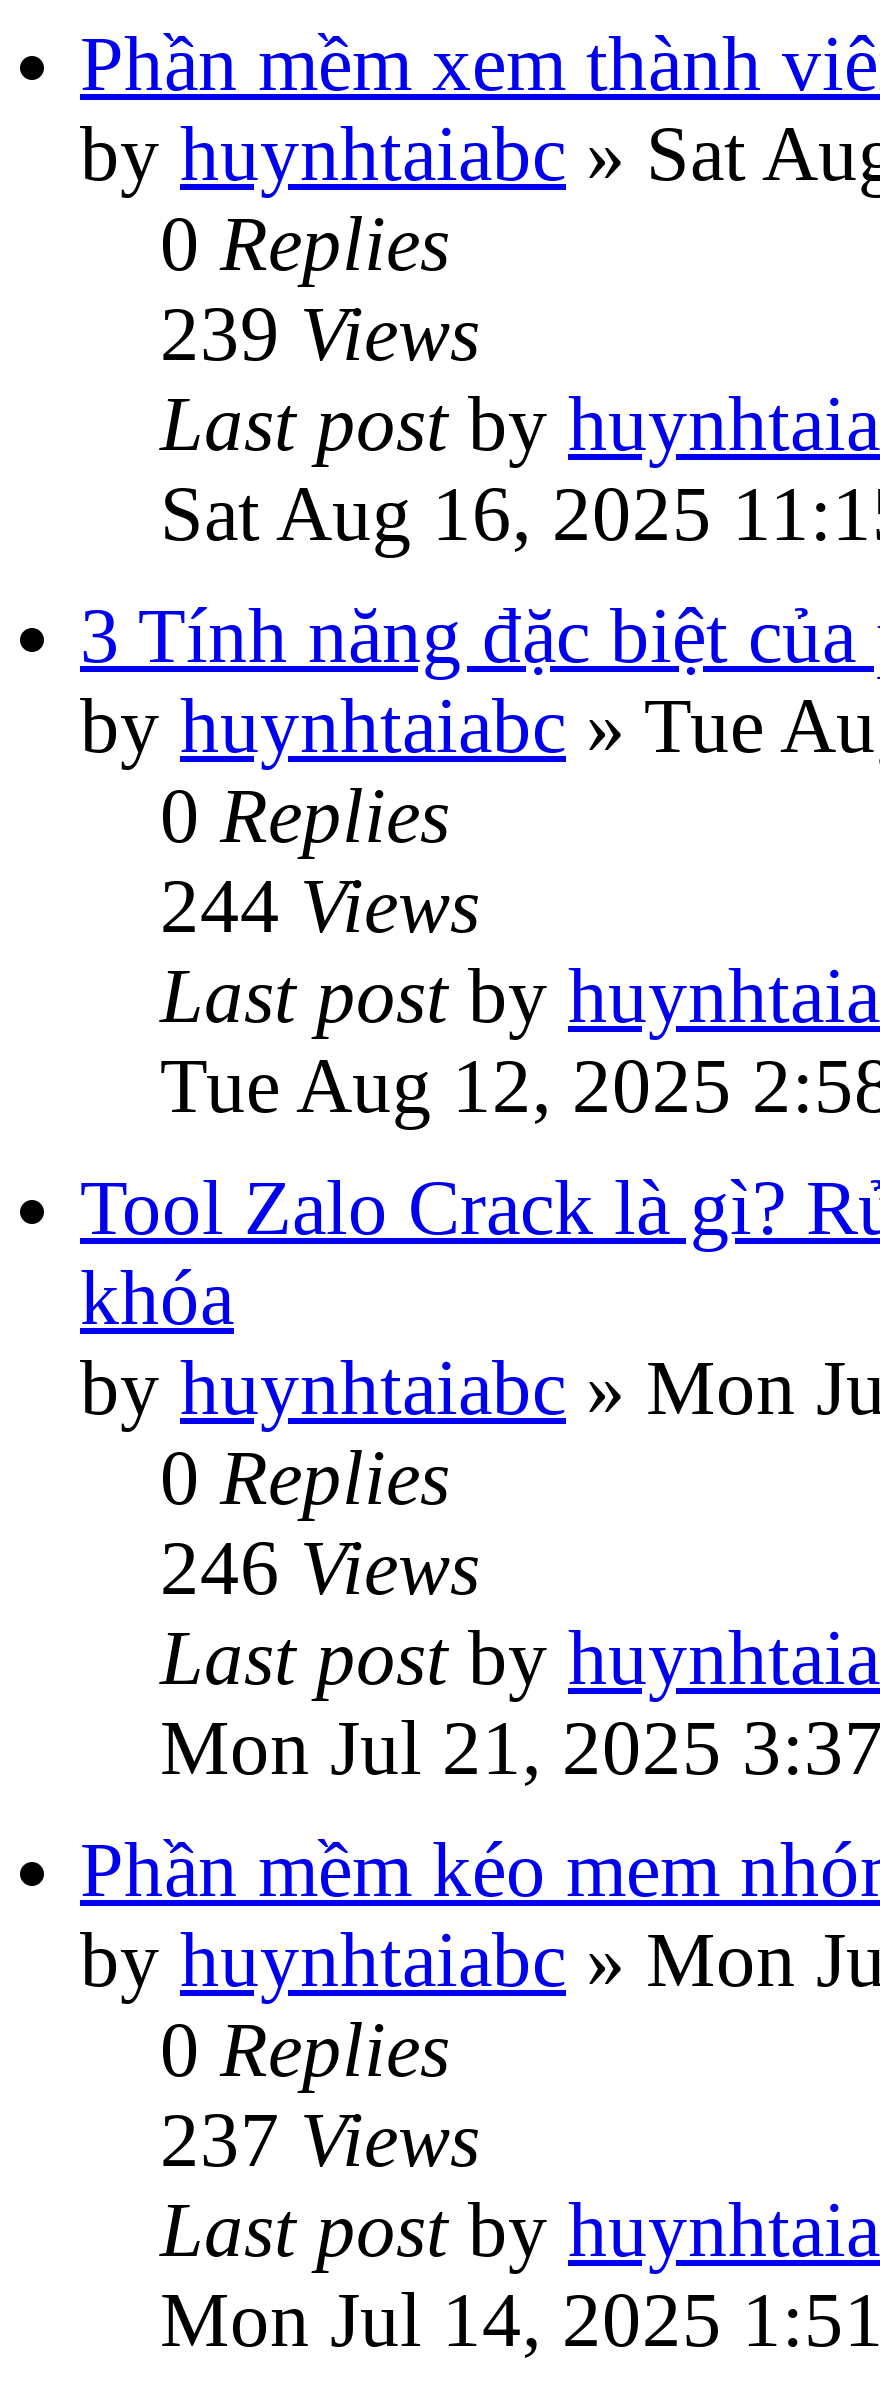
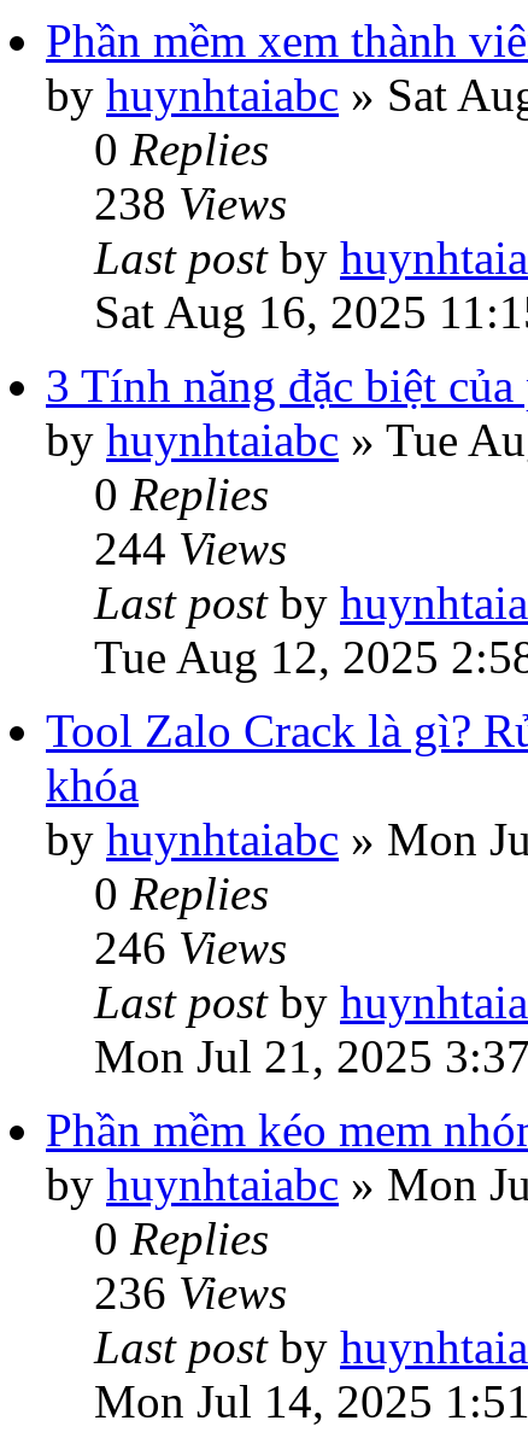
[160,289,480,375] 239 Views -> [94,177,287,229] 238 Views
[160,2095,480,2181] 237 Views -> [94,1266,287,1318] 236 Views

